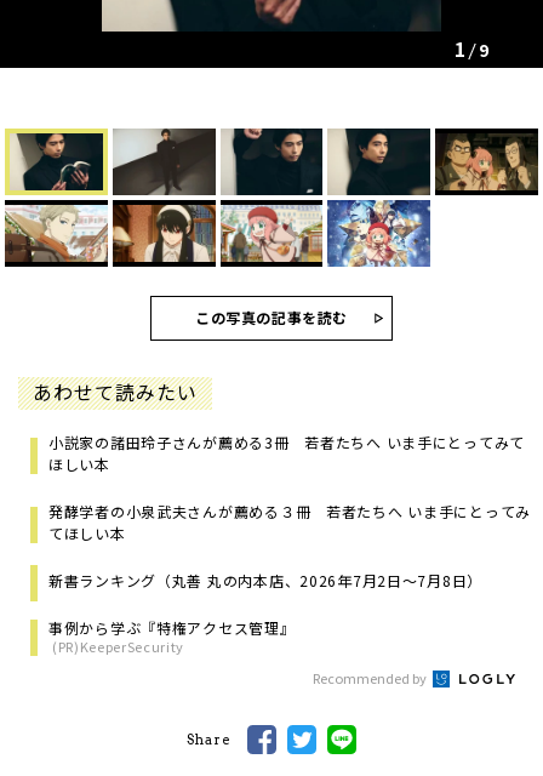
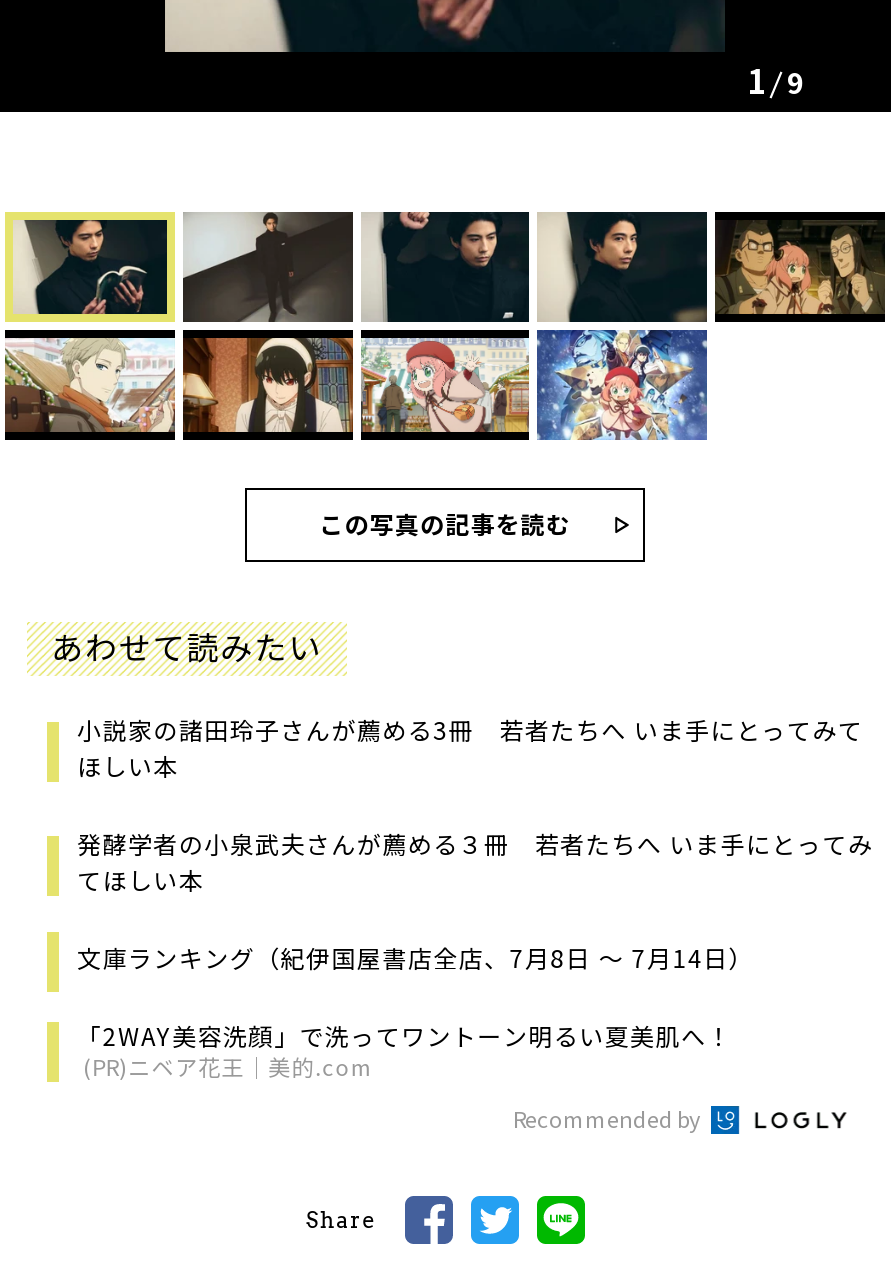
[48,570,482,590] 新書ランキング（丸善 丸の内本店、2026年7月2日～7月8日） -> [77,940,754,974] 文庫ランキング（紀伊国屋書店全店、7月8日 ～ 7月14日）
[48,617,295,656] 事例から学ぶ『特権アクセス管理』 | (PR)KeeperSecurity -> [77,1018,732,1082] 「2WAY美容洗顔」で洗ってワントーン明るい夏美肌へ！ | (PR)ニベア花王｜美的.com

